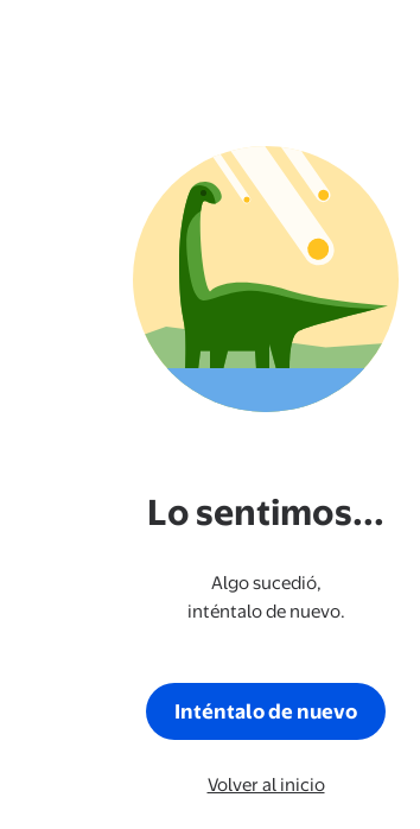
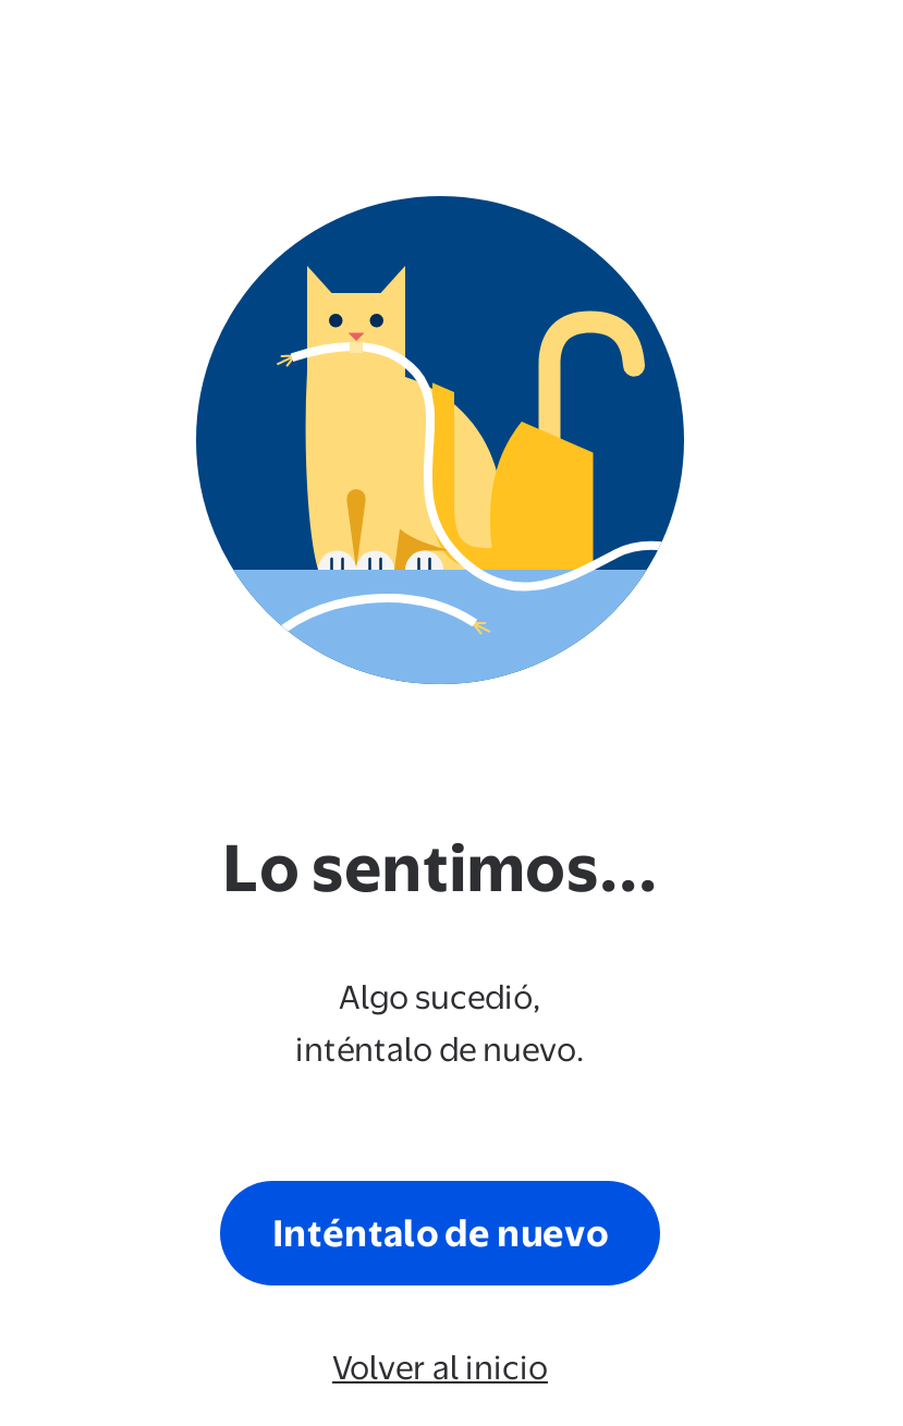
[133,146,399,385] [image] -> [194,194,686,636] [image]

